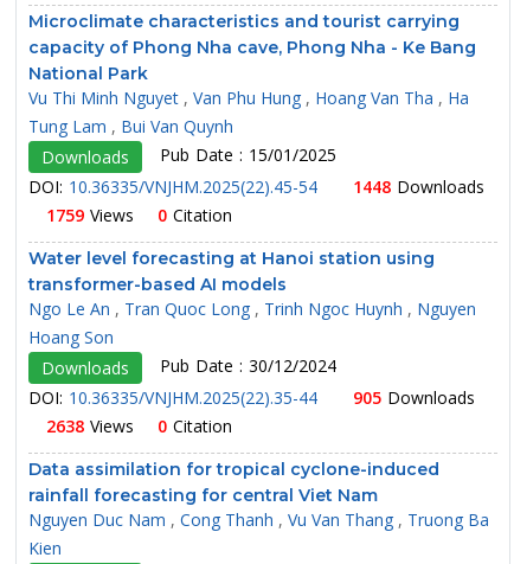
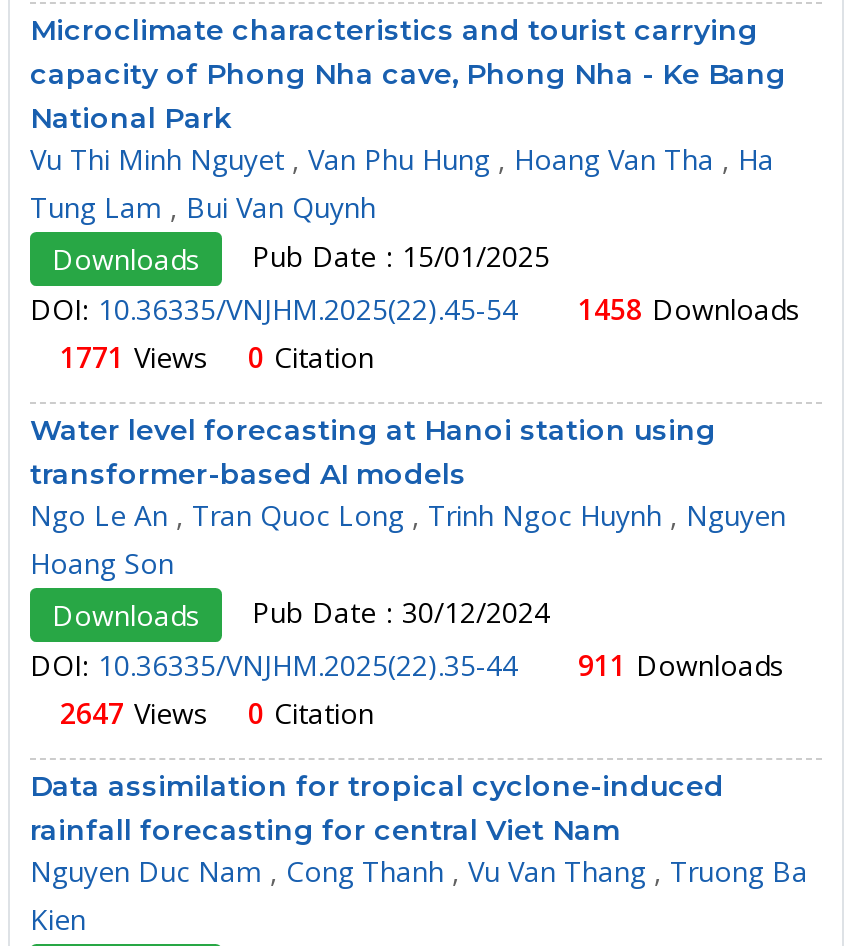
[28,175,484,198] DOI: 10.36335/VNJHM.2025(22).45-54 1448 Downloads -> [30,290,800,328] DOI: 10.36335/VNJHM.2025(22).45-54 1458 Downloads
[46,204,232,226] 1759 Views 0 Citation -> [60,338,374,376] 1771 Views 0 Citation
[28,386,475,409] DOI: 10.36335/VNJHM.2025(22).35-44 905 Downloads -> [30,646,784,684] DOI: 10.36335/VNJHM.2025(22).35-44 911 Downloads
[46,415,232,437] 2638 Views 0 Citation -> [60,694,374,732] 2647 Views 0 Citation

